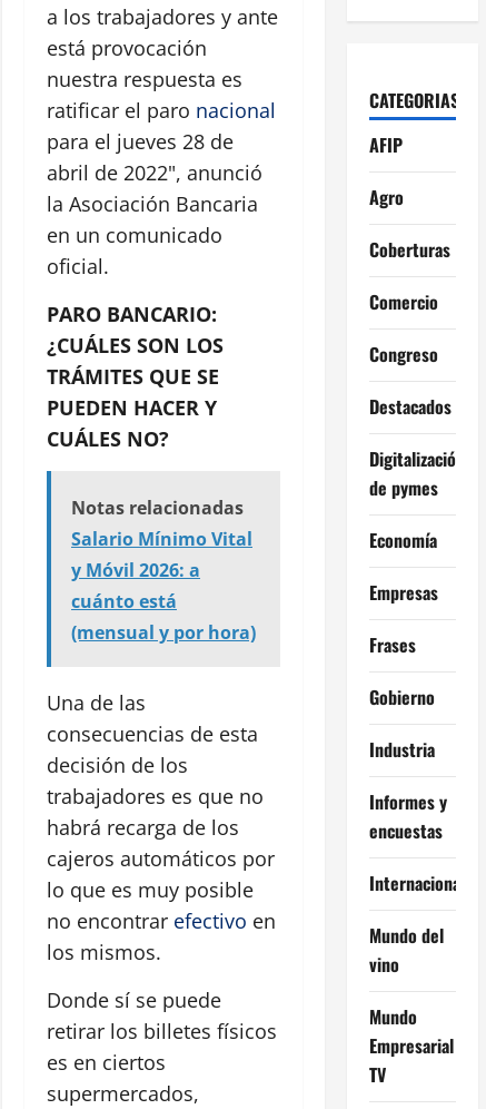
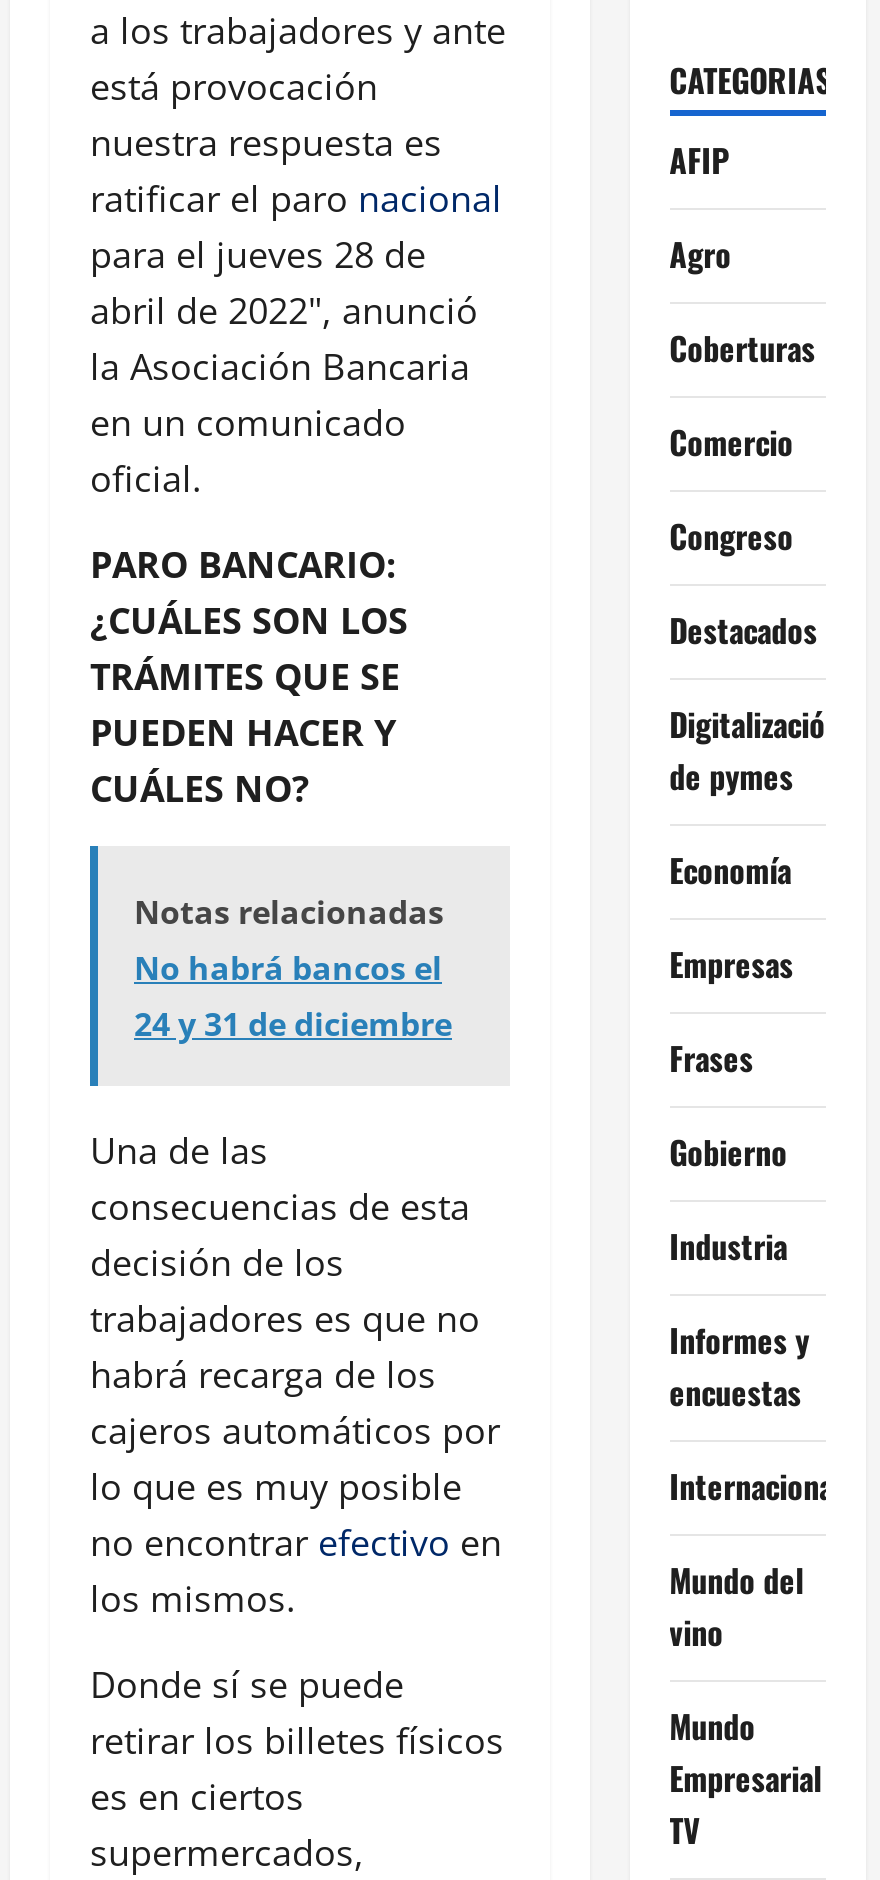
[71,527,256,645] Salario Mínimo Vital | y Móvil 2026: a | cuánto está | (mensual y por hora) -> [134,946,452,1046] No habrá bancos el | 24 y 31 de diciembre

